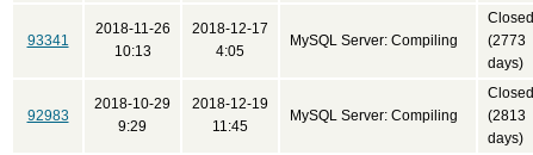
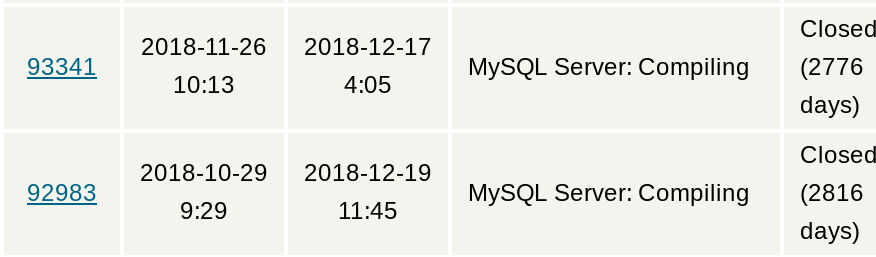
[290,32,526,49] MySQL Server: Compiling (2773 -> [468,53,864,81] MySQL Server: Compiling (2776
[290,107,526,124] MySQL Server: Compiling (2813 -> [468,179,864,207] MySQL Server: Compiling (2816

